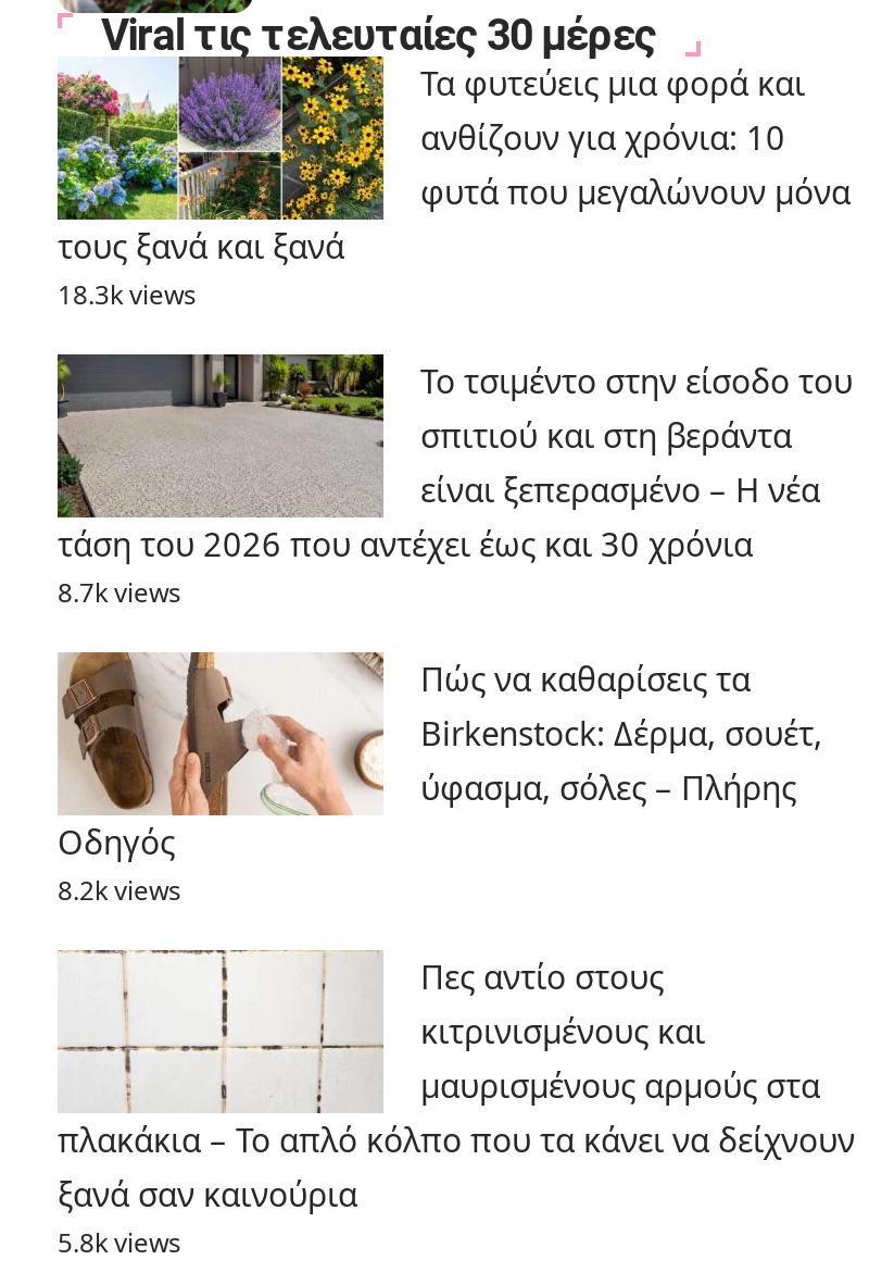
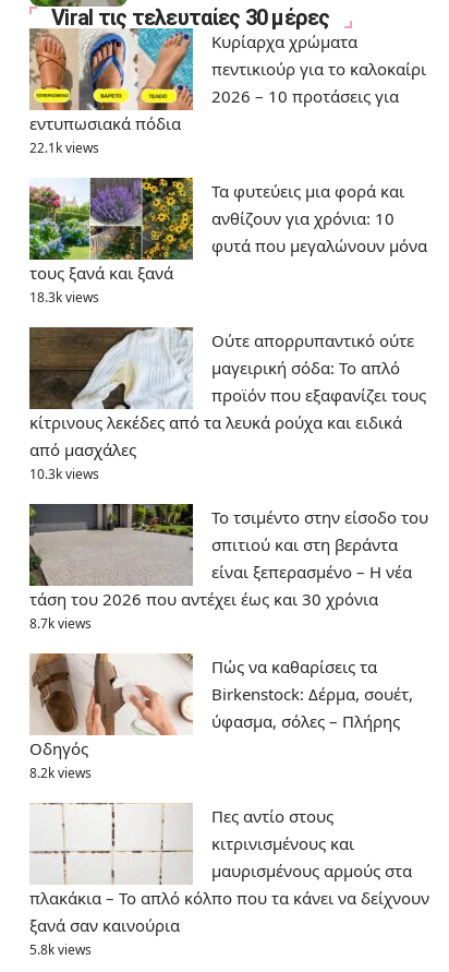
none -> [28,27,426,157] [image] | Κυρίαρχα χρώματα | πεντικιούρ για το καλοκαίρι | 2026 – 10 προτάσεις για | εντυπωσιακά πόδια | 22.1k views
none -> [29,326,426,483] [image] | Ούτε απορρυπαντικό ούτε | μαγειρική σόδα: Το απλό | προϊόν που εξαφανίζει τους | κίτρινους λεκέδες από τα λευκά ρούχα και ειδικά | από μασχάλες | 10.3k views

